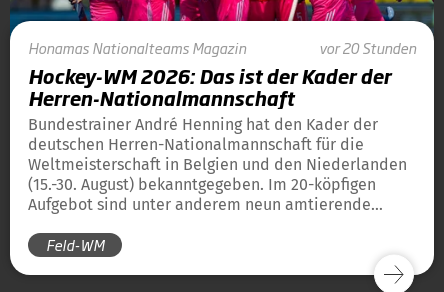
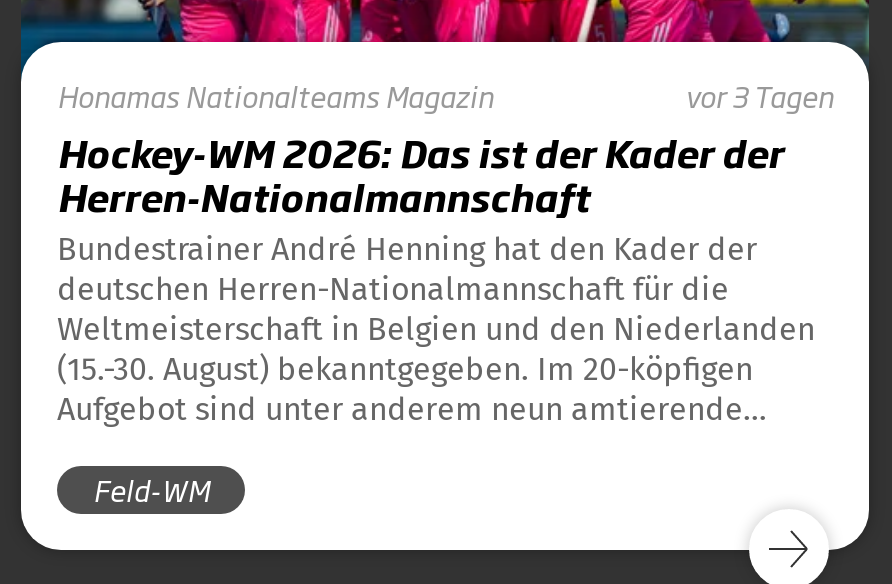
[319,37,416,58] vor 20 Stunden -> [685,74,833,116] vor 3 Tagen

